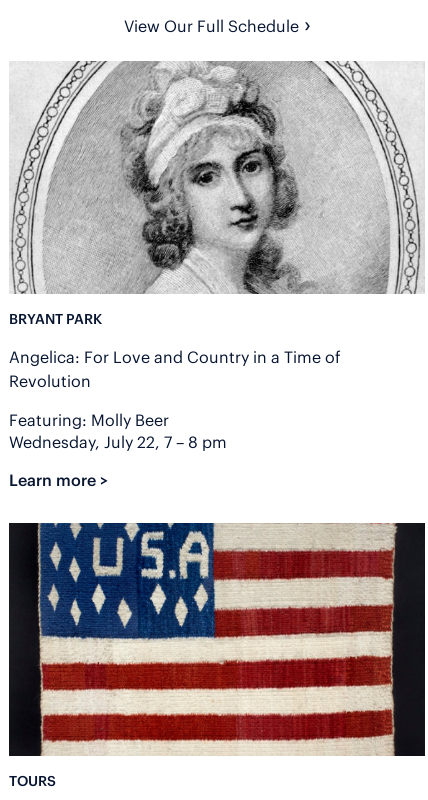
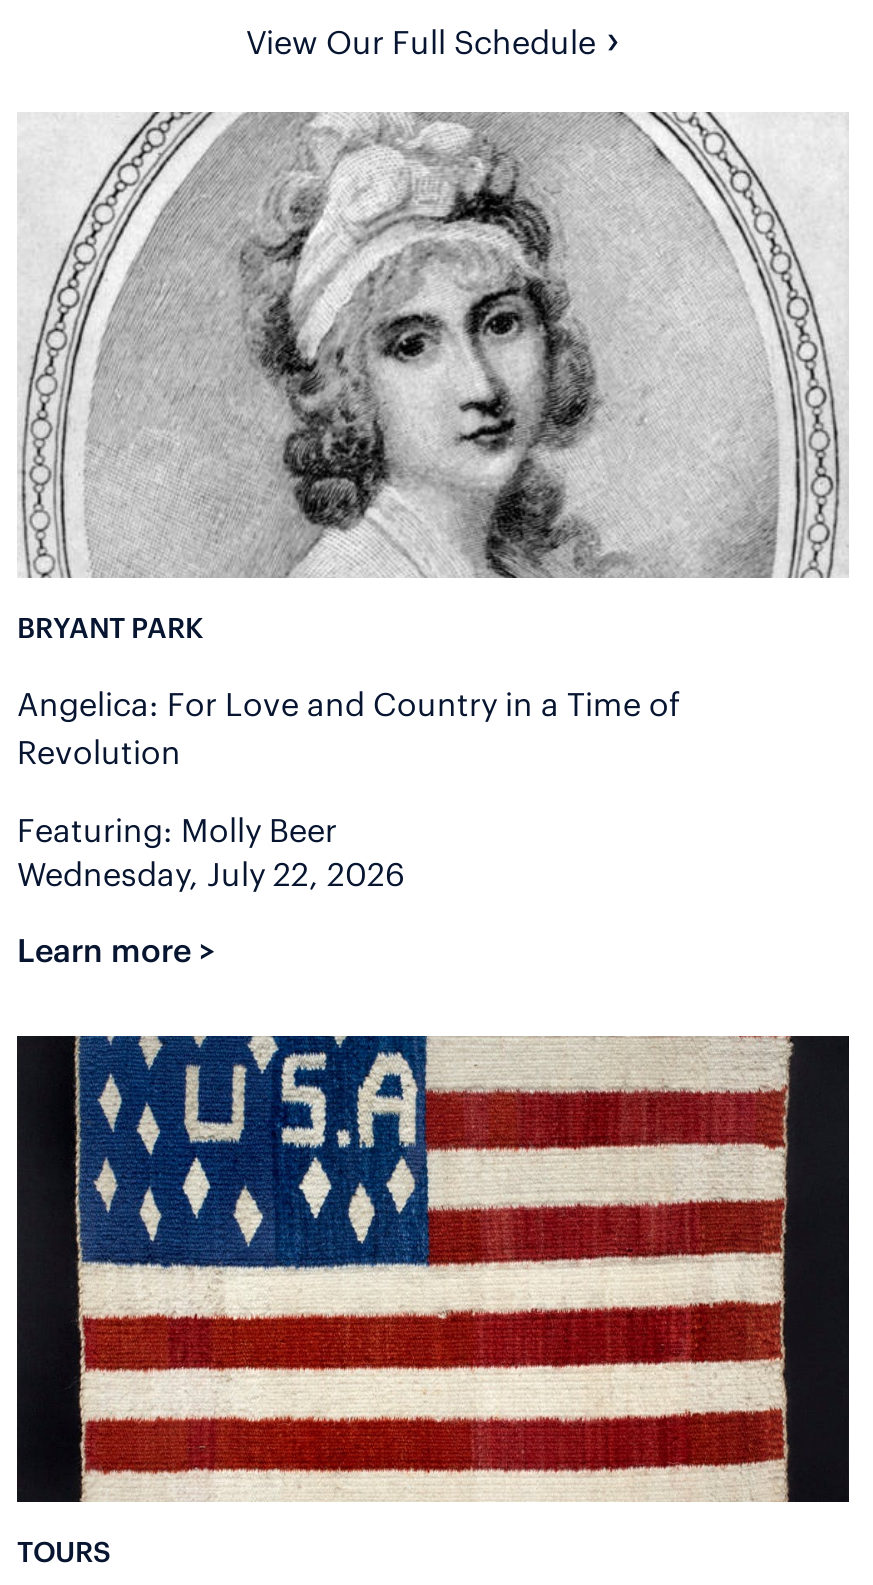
[9,432,227,452] Wednesday, July 22, 7 – 8 pm -> [17,854,405,894] Wednesday, July 22, 2026

